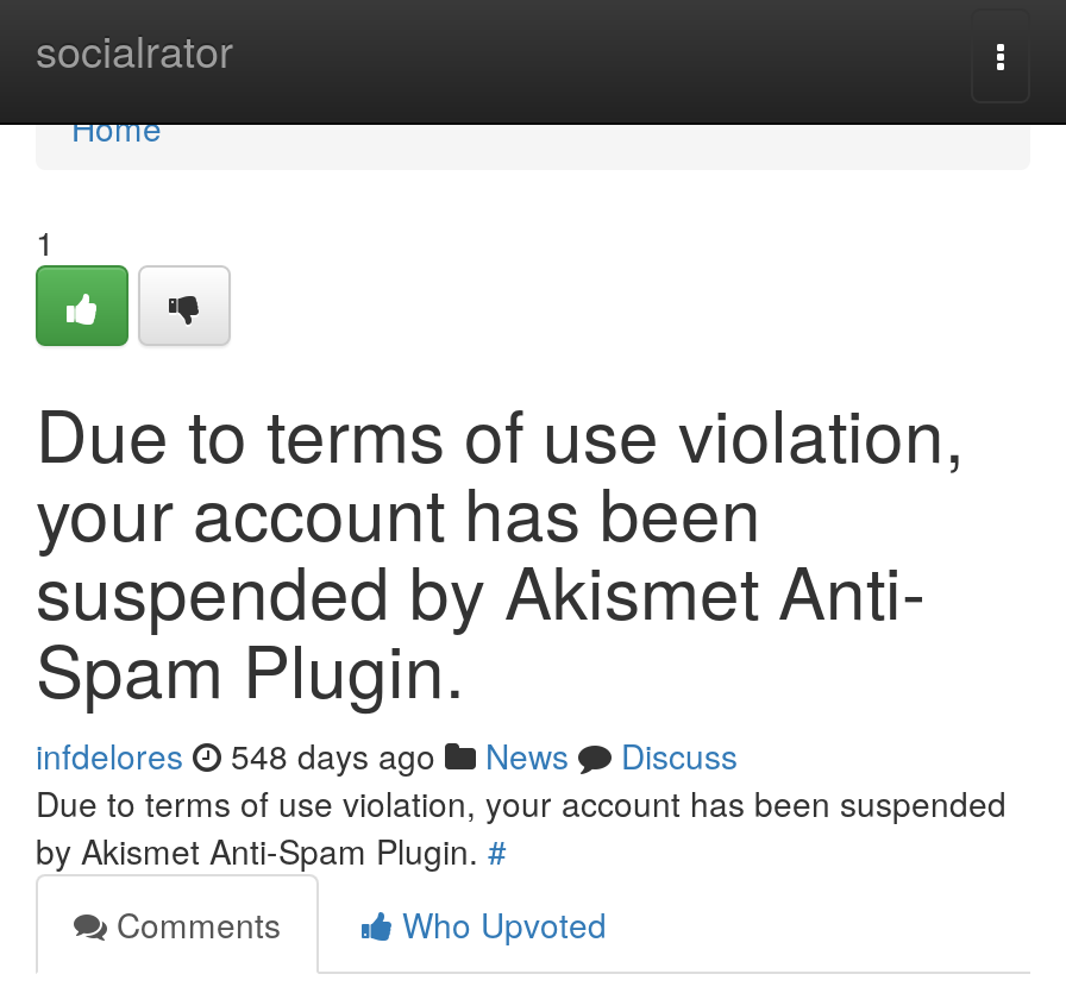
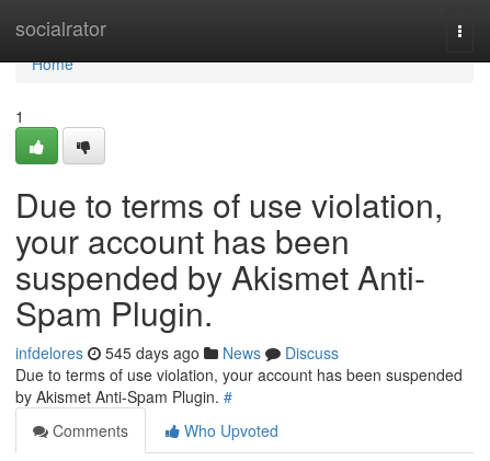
[36,731,738,779] infdelores 548 days ago News Discuss -> [15,342,339,364] infdelores 545 days ago News Discuss

